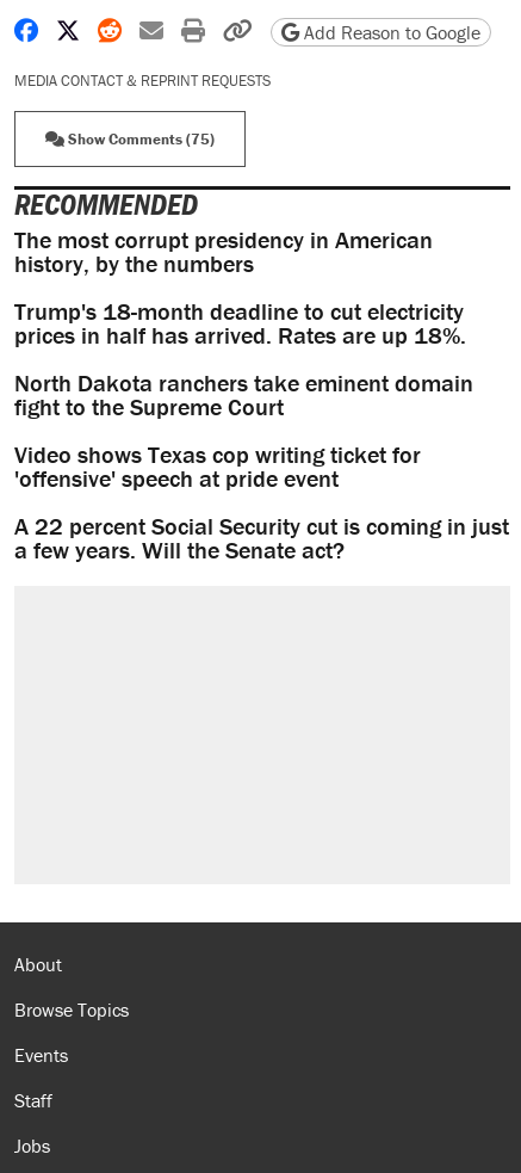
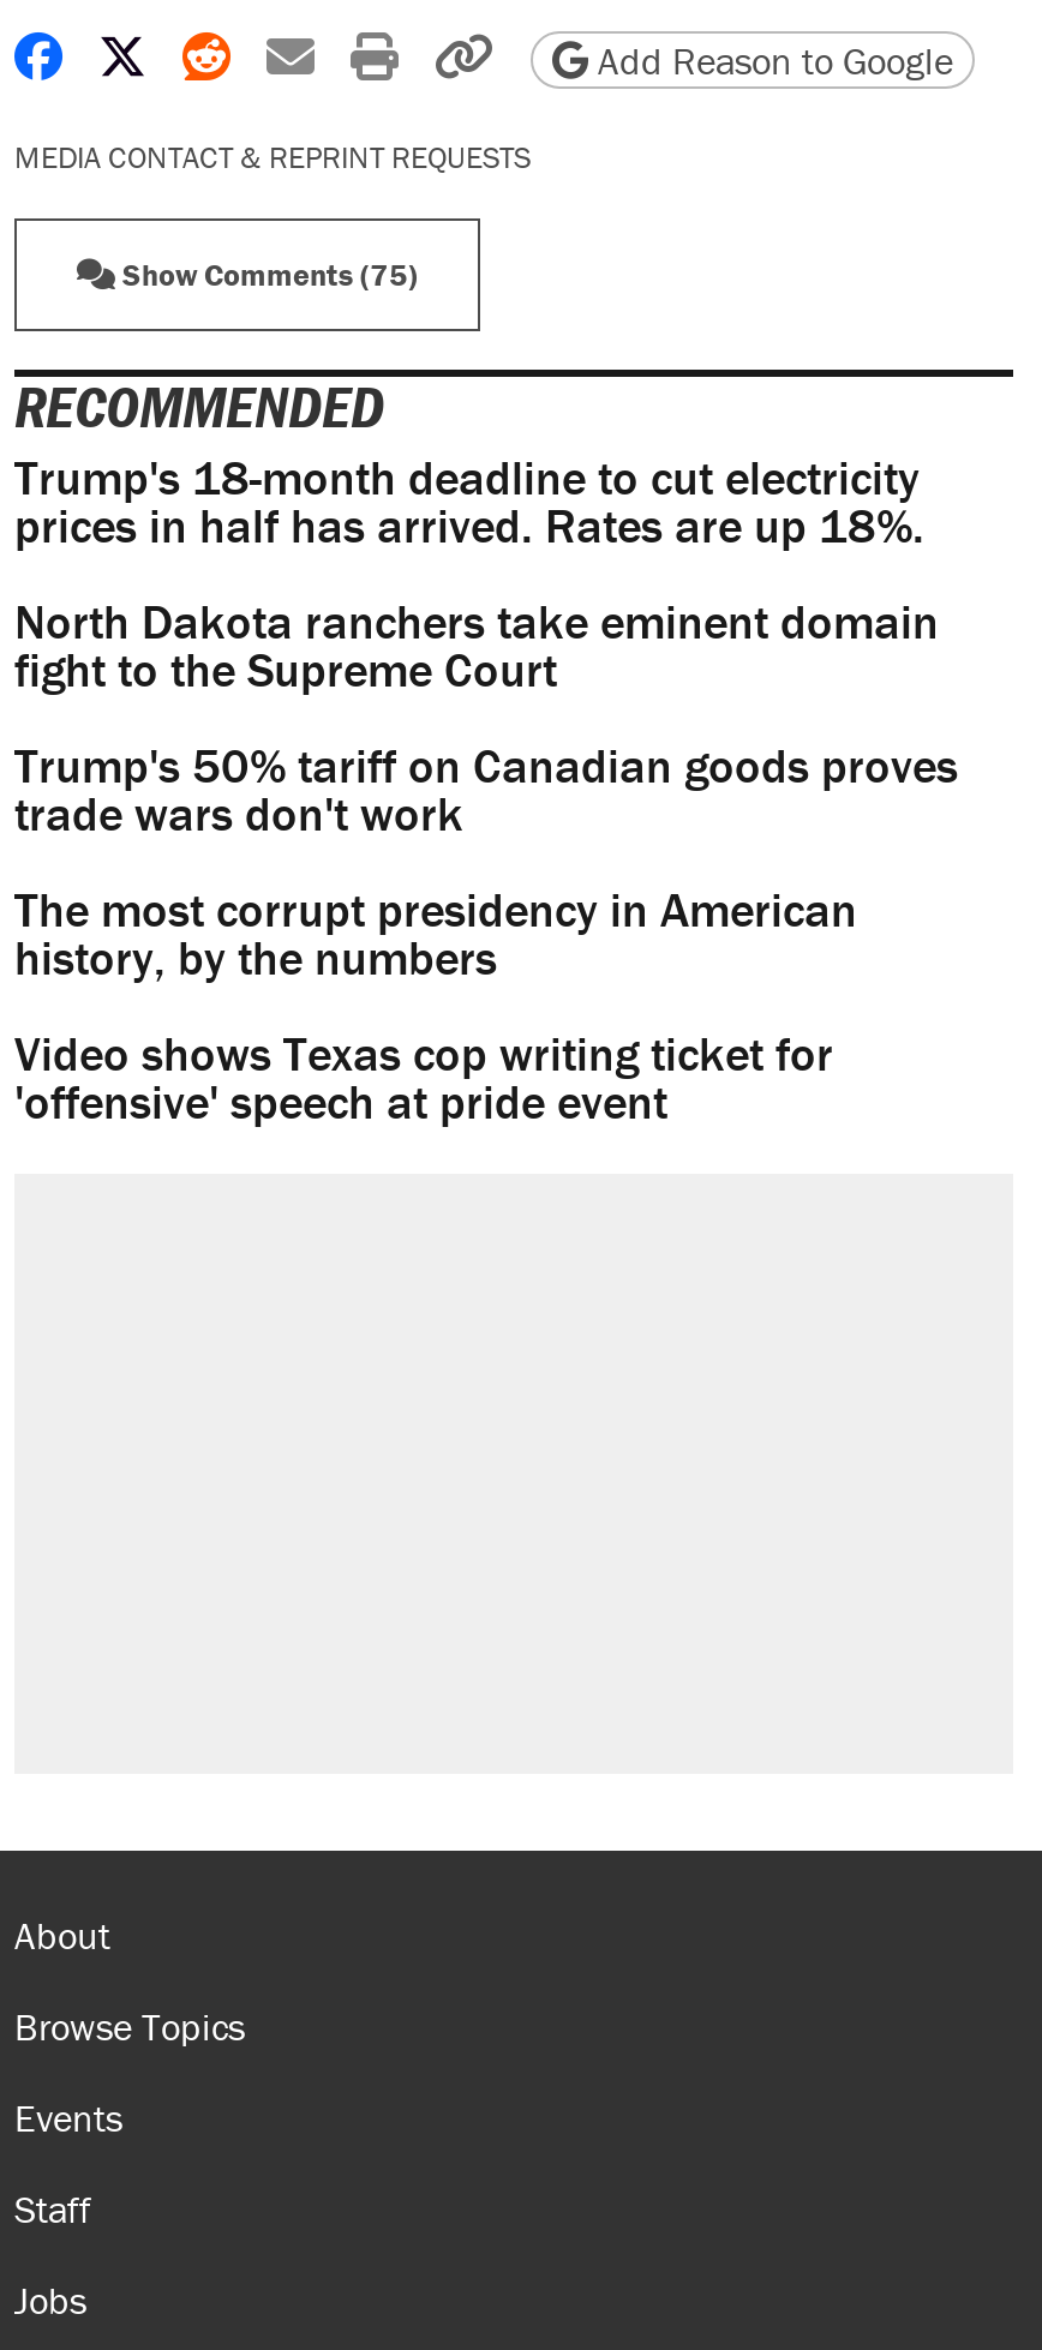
moved [14,224,433,278] -> [14,879,857,987]: The most corrupt presidency in American | history, by the numbers
moved [14,296,473,421] -> [14,447,939,699]: Trump's 18-month deadline to cut electricity | prices in half has arrived. Rates are up 18%. | North Dakota ranchers take eminent domain | fight to the Supreme Court
none -> [14,735,958,843] Trump's 50% tariff on Canadian goods proves | trade wars don't work
moved [14,439,421,493] -> [14,1023,833,1131]: Video shows Texas cop writing ticket for | 'offensive' speech at pride event
[14,511,509,565] A 22 percent Social Security cut is coming in just | a few years. Will the Senate act? -> none

